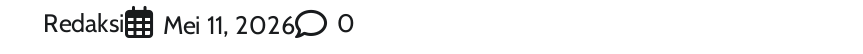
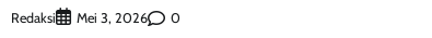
[163,9,295,39] Mei 11, 2026 -> [77,10,148,26] Mei 3, 2026

